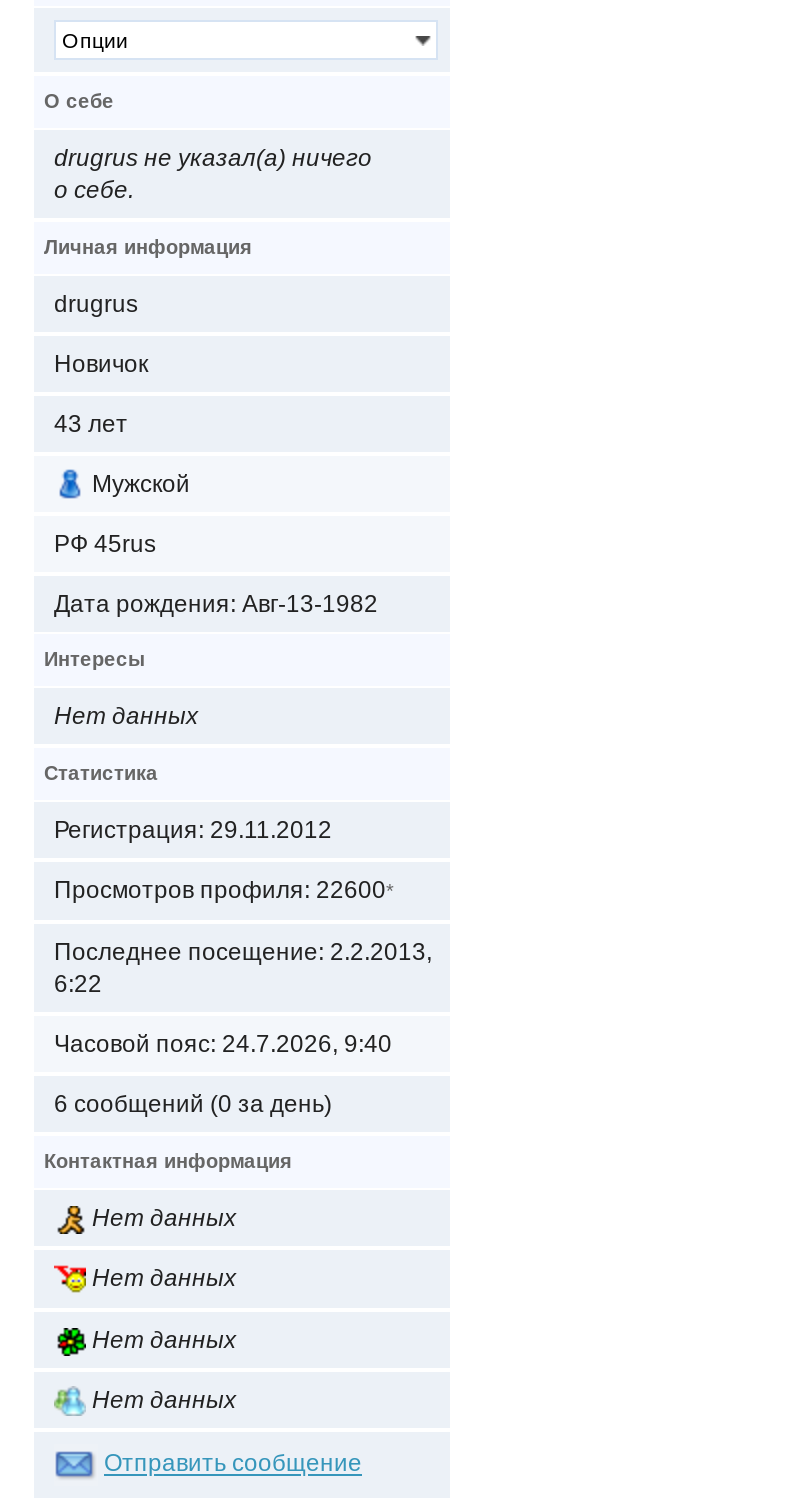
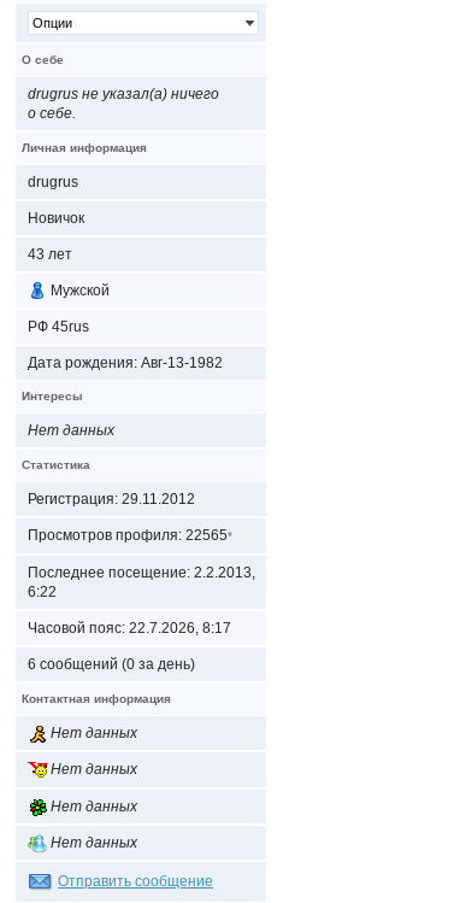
[54,876,394,904] Просмотров профиля: 22600* -> [28,527,232,544] Просмотров профиля: 22565*
[54,1030,392,1058] Часовой пояс: 24.7.2026, 9:40 -> [28,620,231,637] Часовой пояс: 22.7.2026, 8:17

